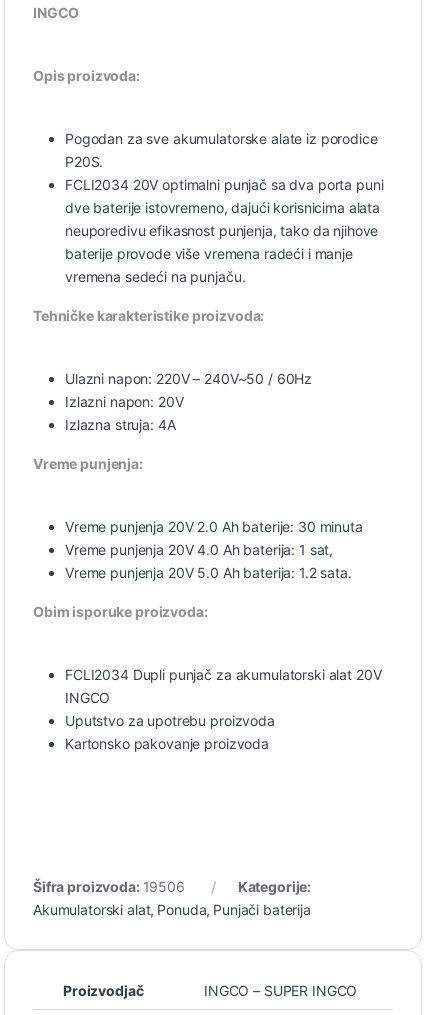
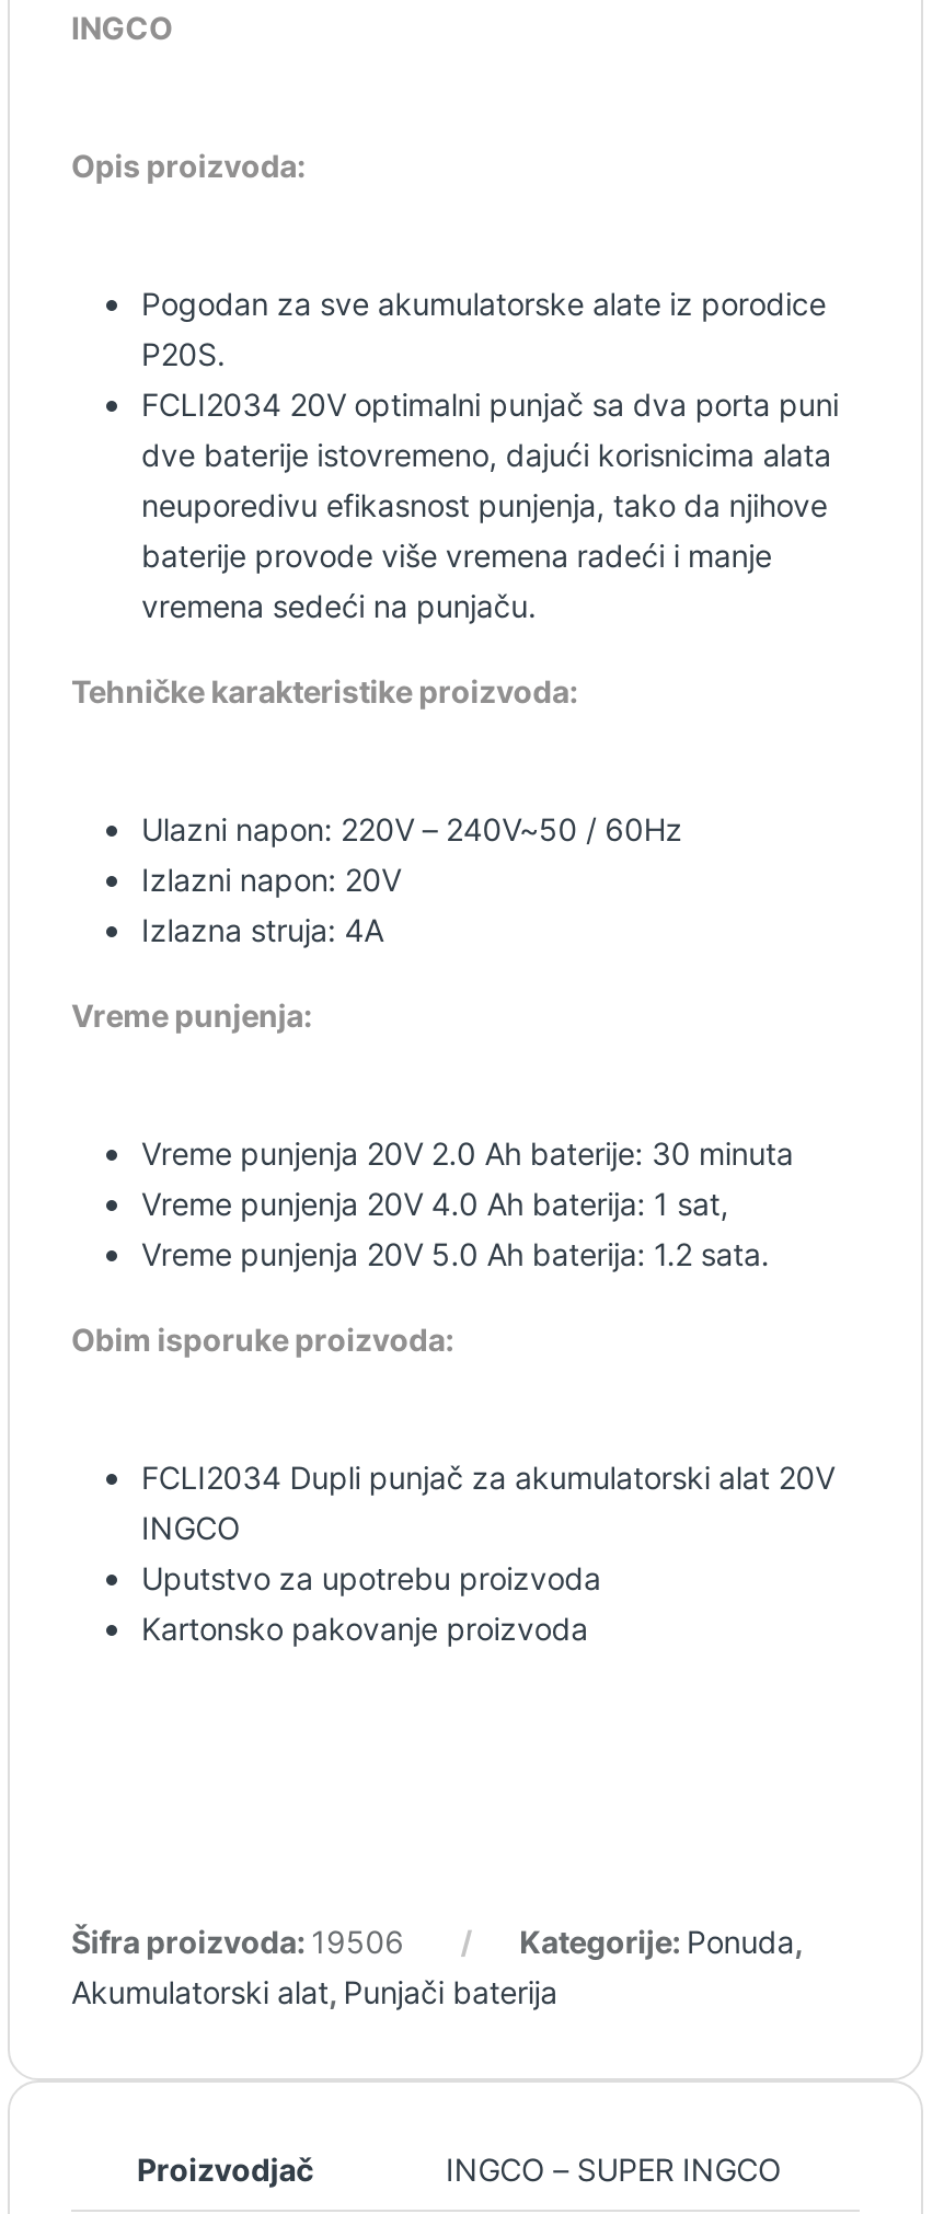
[33,878,311,918] Kategorije: | Akumulatorski alat, Ponuda, Punjači baterija -> [71,1923,803,2010] Kategorije: Ponuda, | Akumulatorski alat, Punjači baterija

